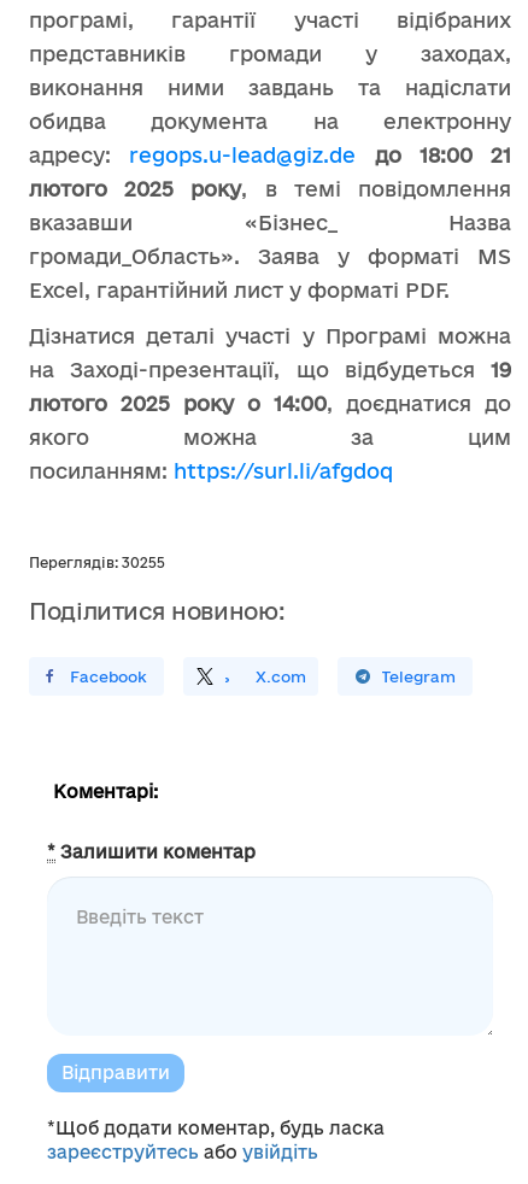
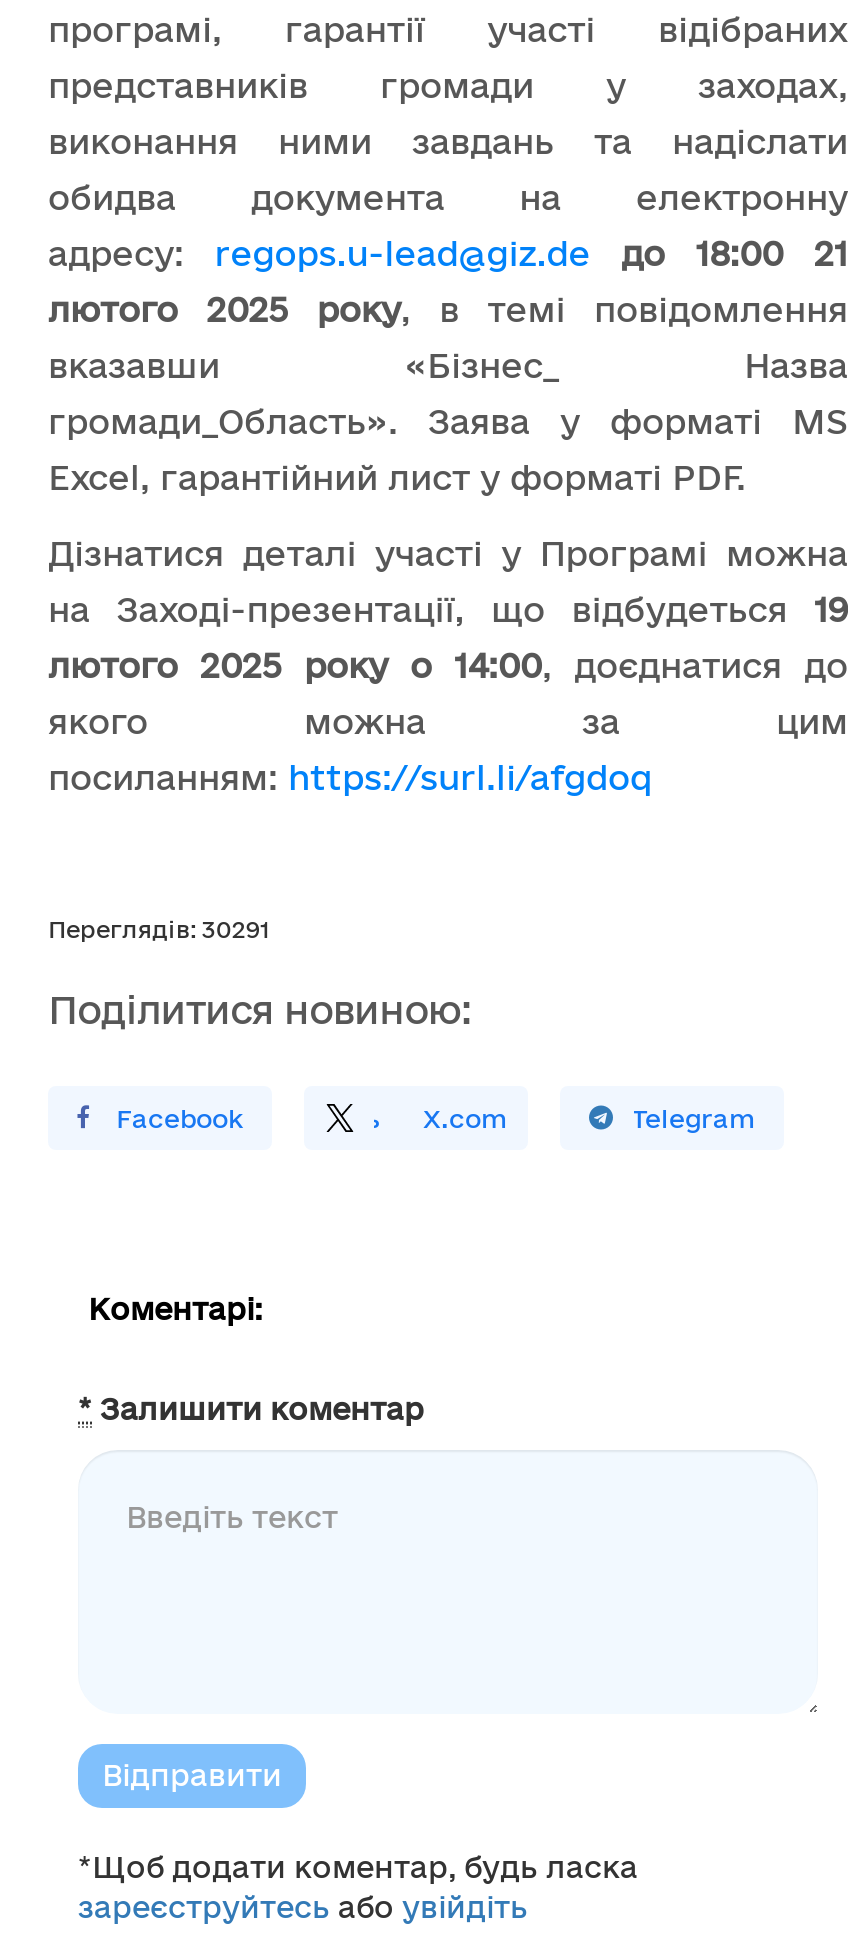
[29,555,165,570] Переглядів: 30255 -> [48,916,270,942] Переглядів: 30291

